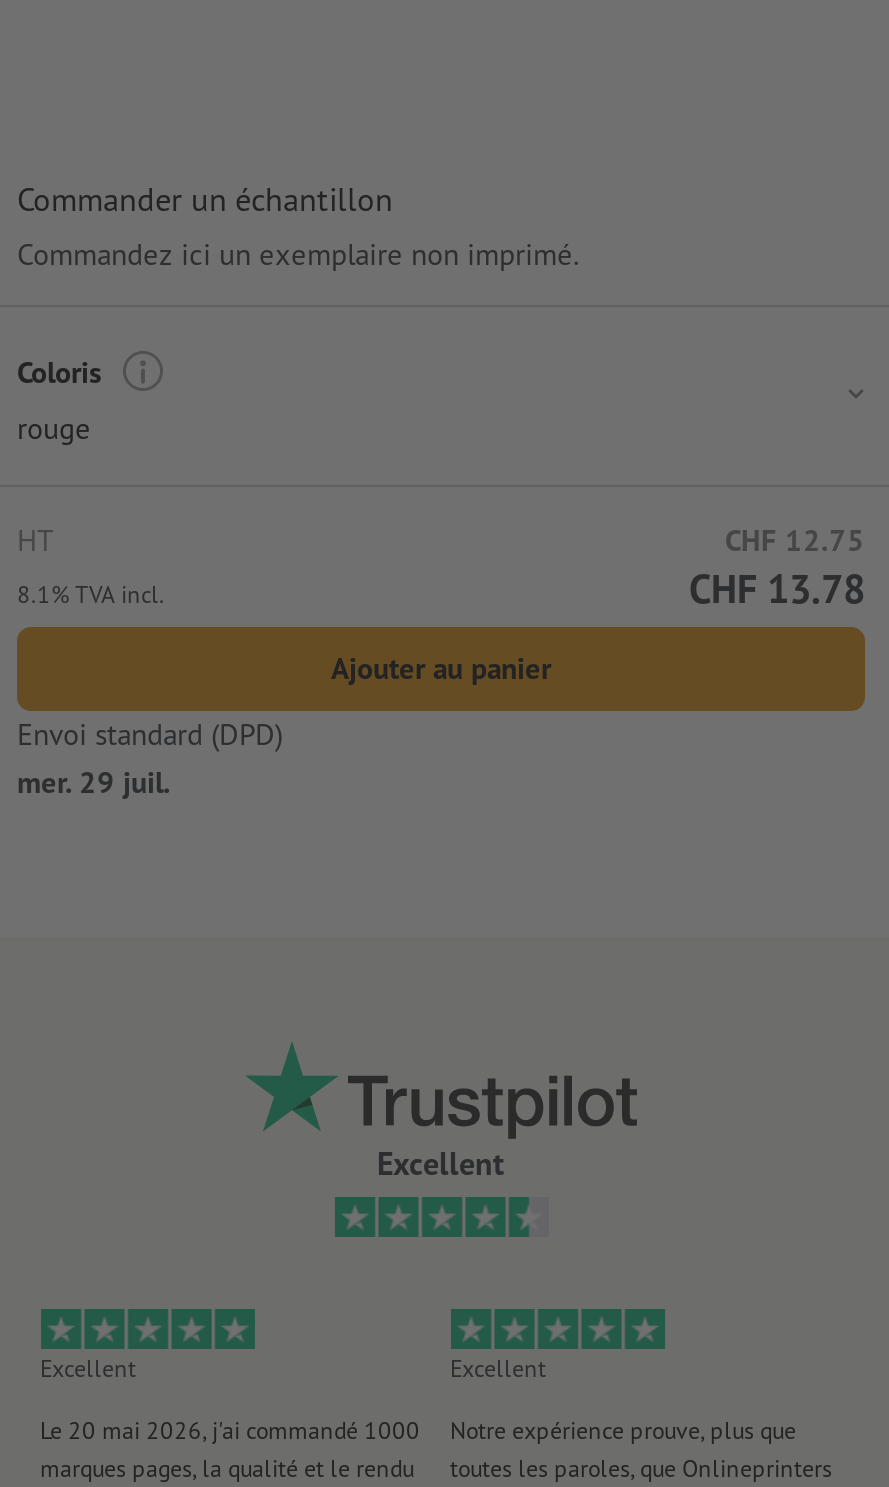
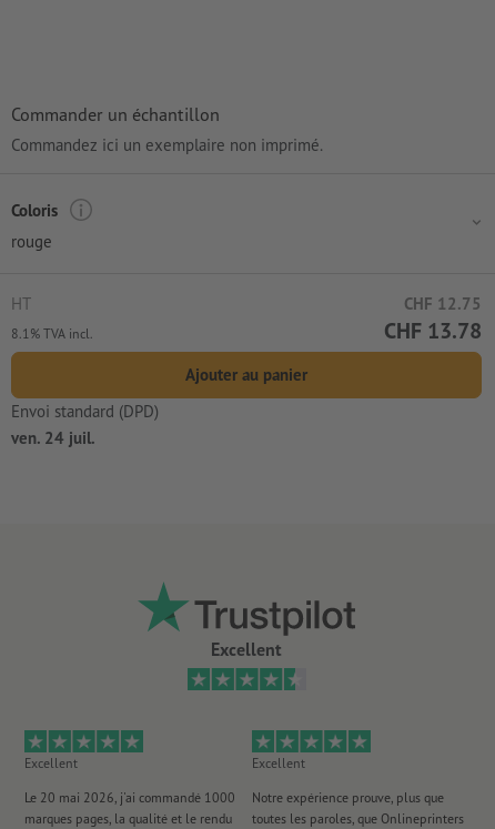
[17,764,171,802] mer. 29 juil. -> [11,428,95,449] ven. 24 juil.

